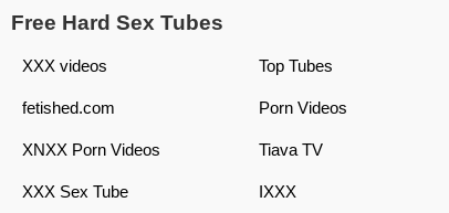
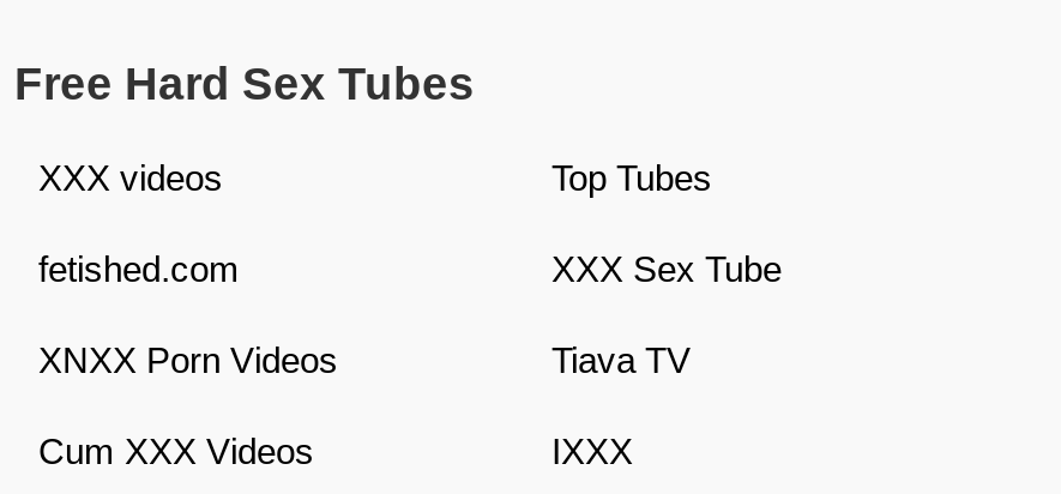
[259,98,347,116] Porn Videos -> none
moved [22,182,128,200] -> [551,247,782,288]: XXX Sex Tube
none -> [38,429,314,470] Cum XXX Videos

